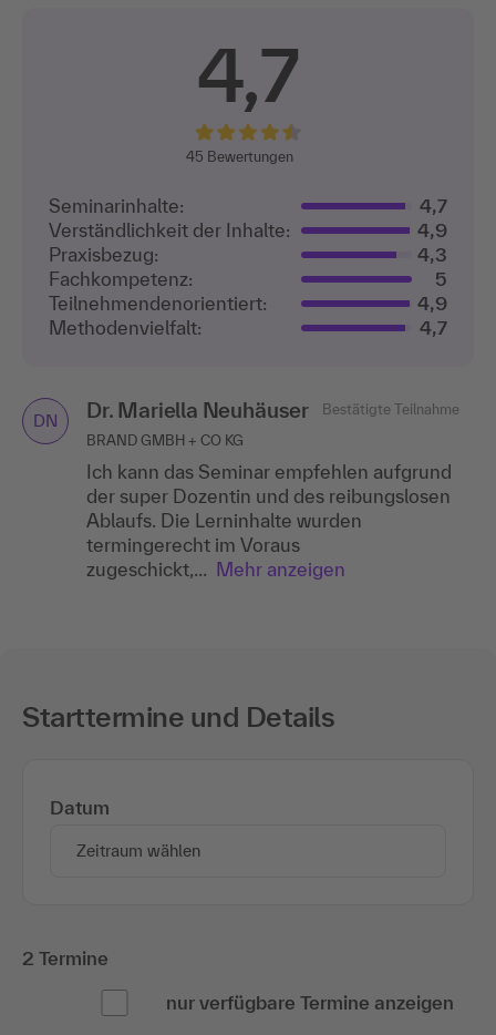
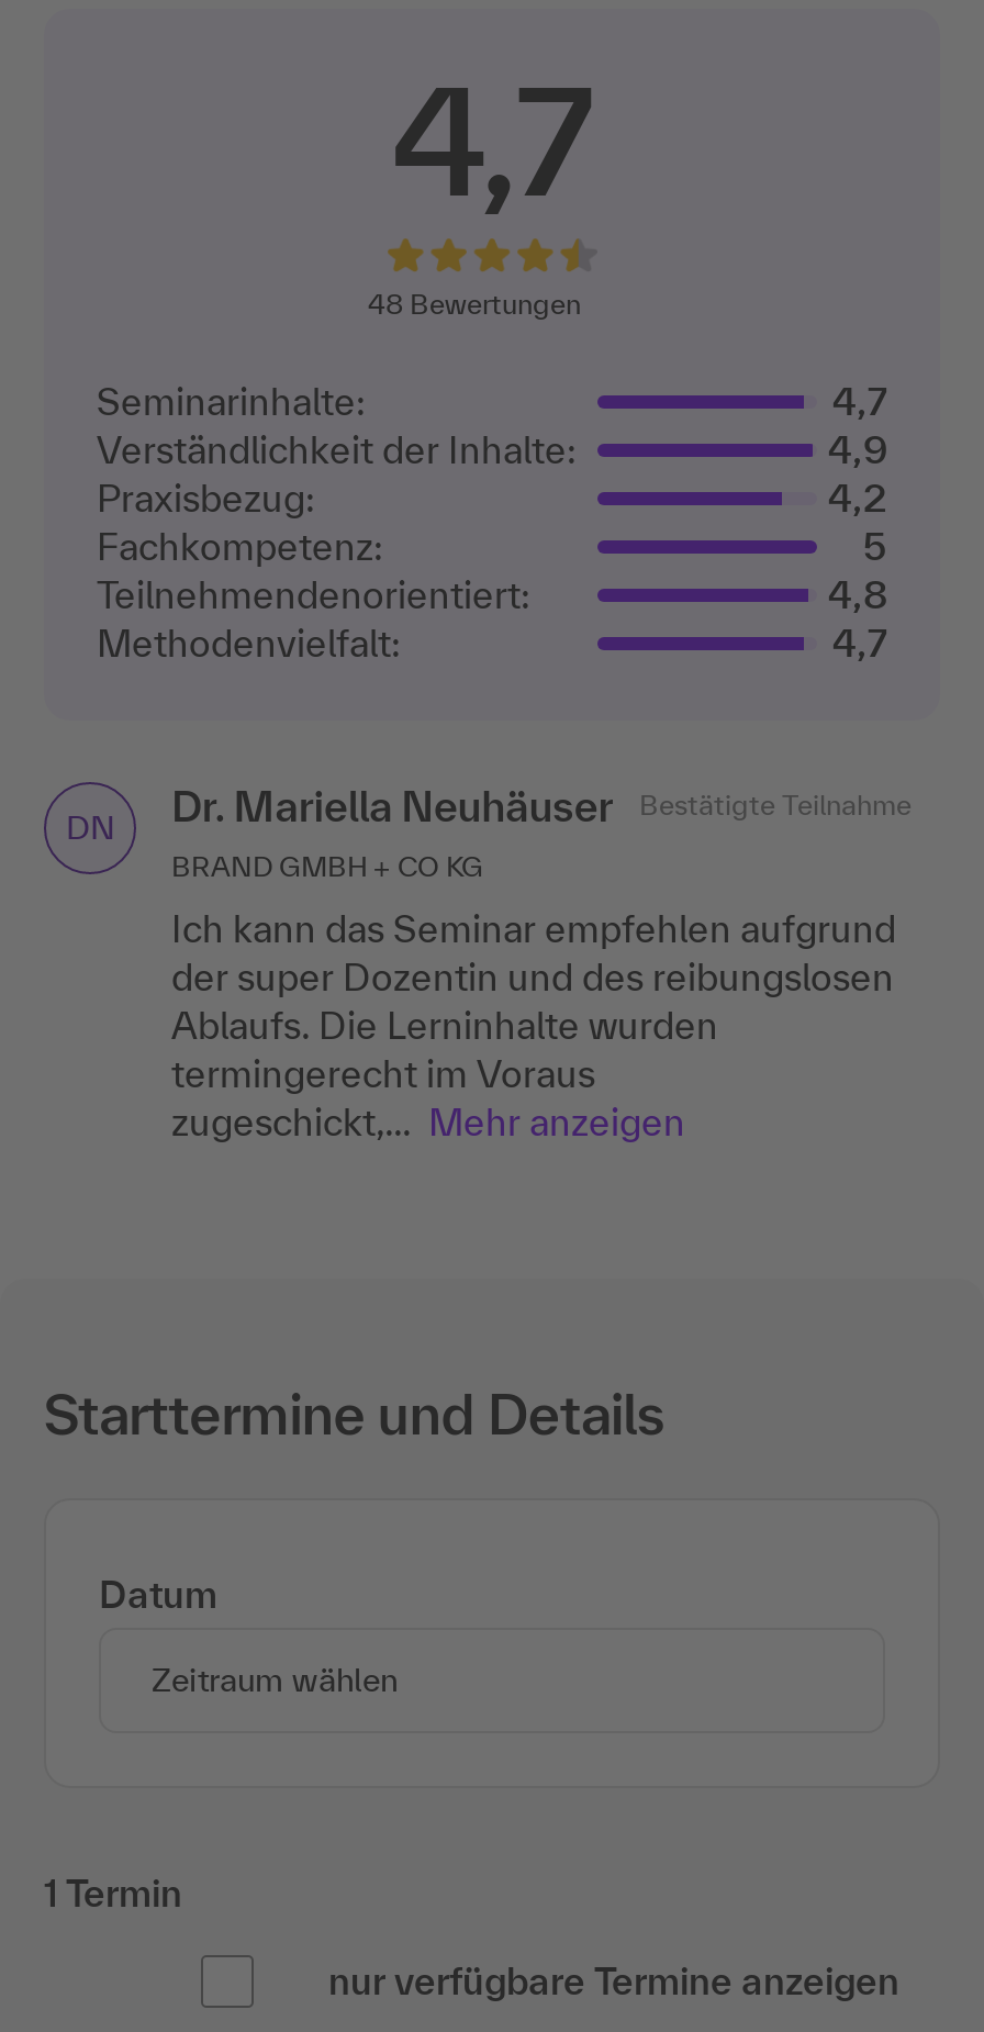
[185,148,293,165] 45 Bewertungen -> [368,287,581,320] 48 Bewertungen
[417,243,447,264] 4,3 -> [828,476,887,518] 4,2
[417,292,447,313] 4,9 -> [828,572,887,614] 4,8
[22,947,108,968] 2 Termine -> [44,1871,182,1912] 1 Termin

